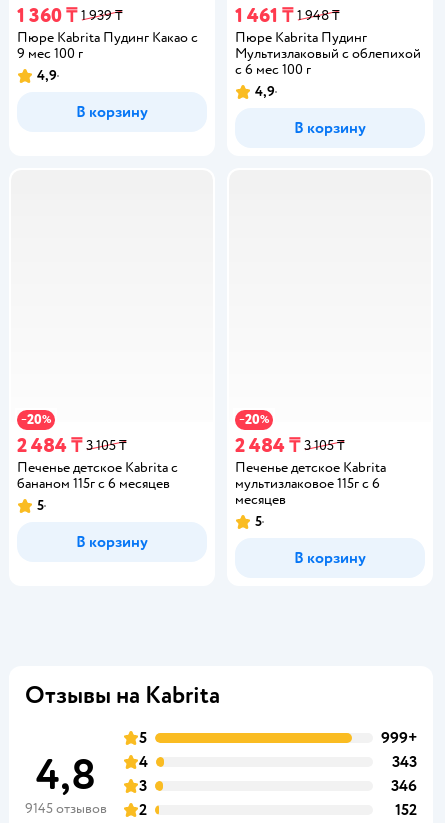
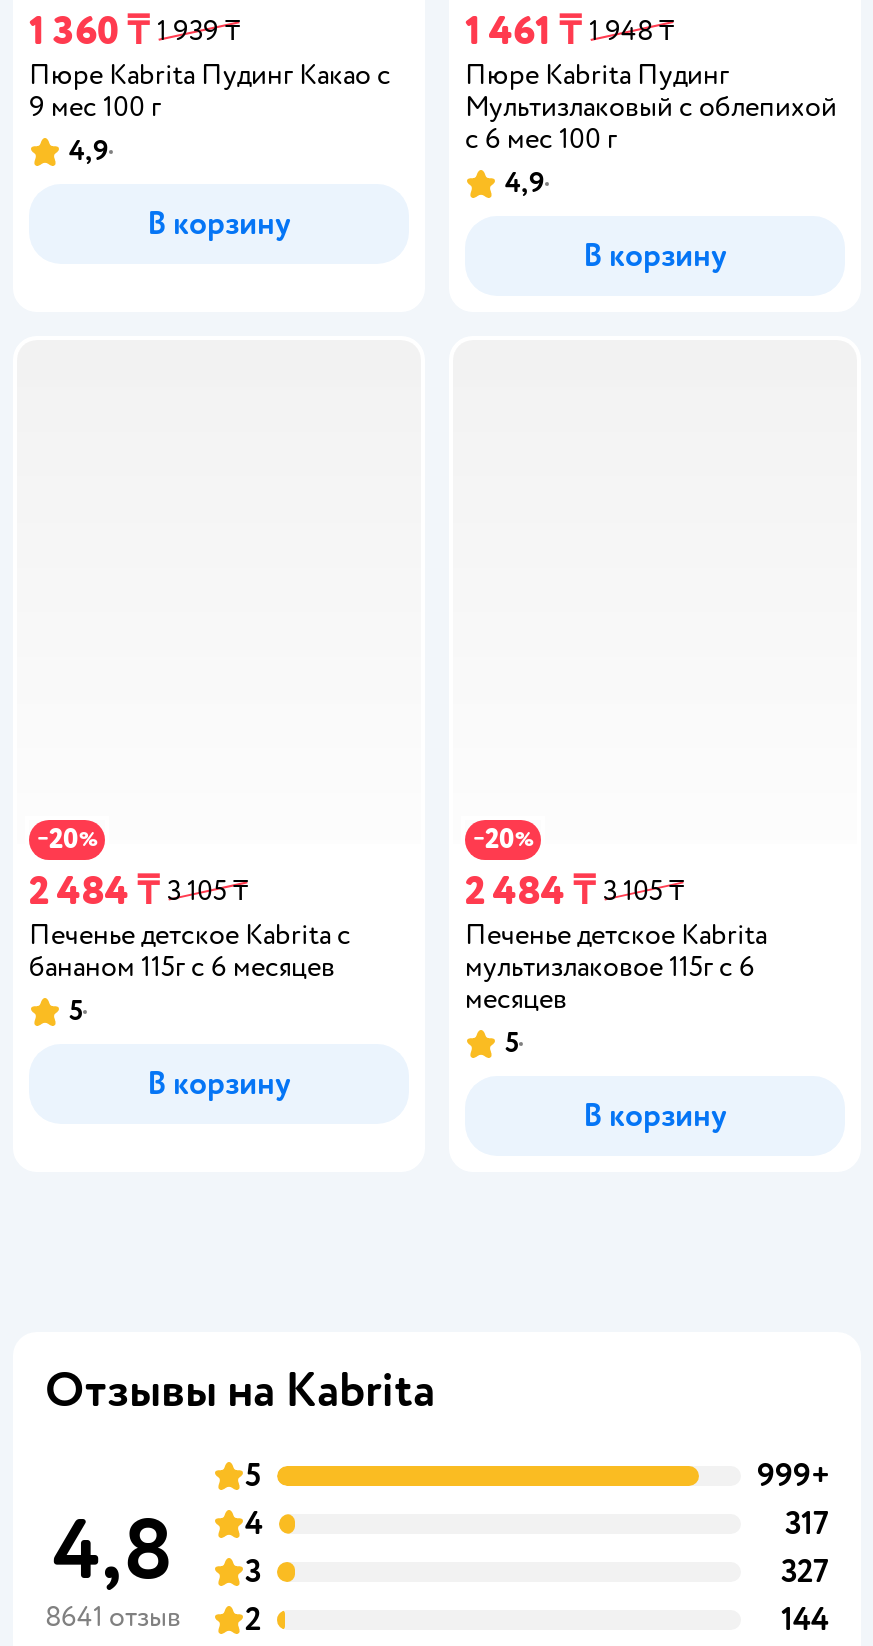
[392,752,417,772] 343 -> [785,1504,829,1544] 317
[391,776,417,796] 346 -> [781,1552,829,1592] 327
[25,800,147,820] 9145 отзывов 2 -> [45,1600,261,1640] 8641 отзыв 2
[395,800,417,820] 152 -> [781,1600,829,1640] 144

